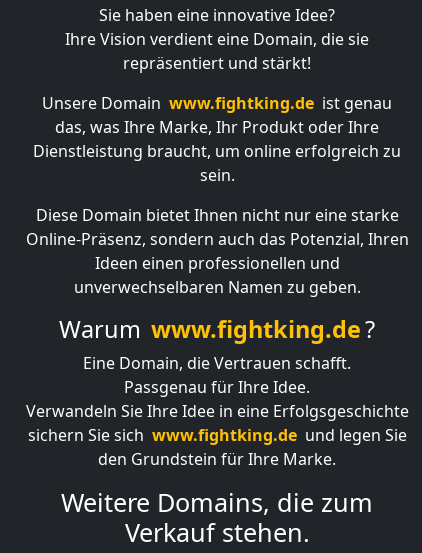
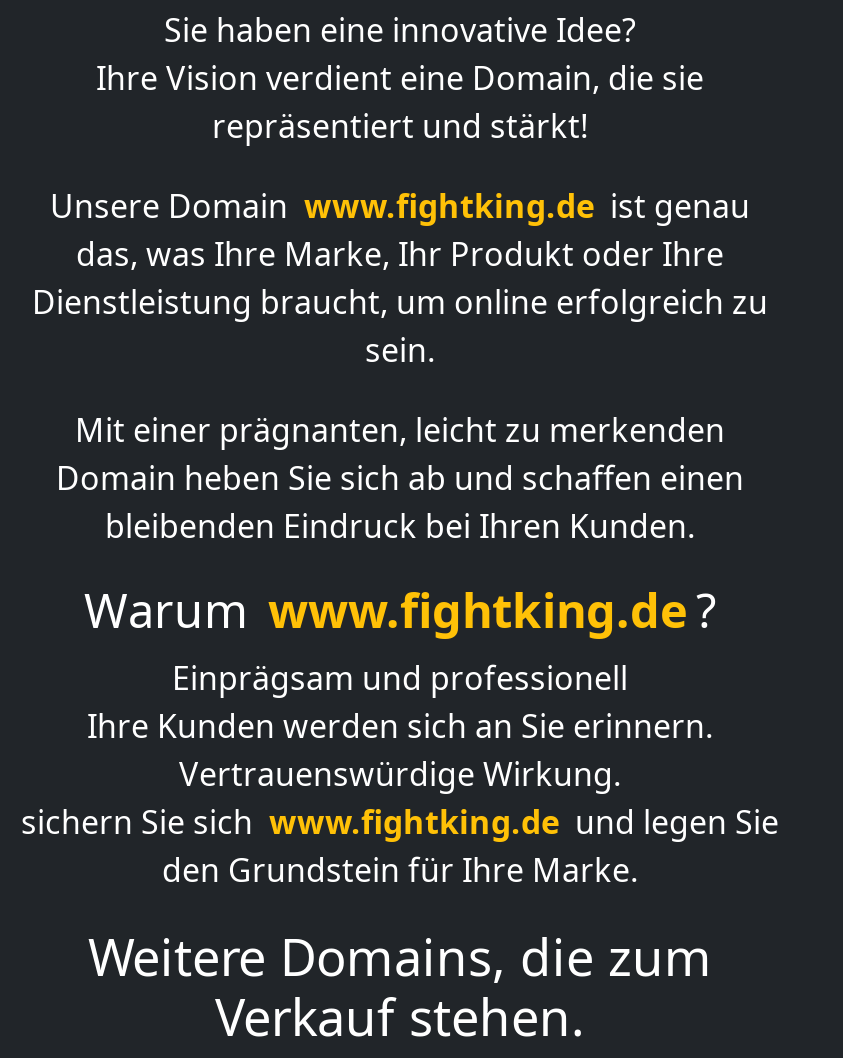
[25,204,408,298] Diese Domain bietet Ihnen nicht nur eine starke | Online-Präsenz, sondern auch das Potenzial, Ihren | Ideen einen professionellen und | unverwechselbaren Namen zu geben. -> [56,408,744,548] Mit einer prägnanten, leicht zu merkenden | Domain heben Sie sich ab und schaffen einen | bleibenden Eindruck bei Ihren Kunden.
[25,352,408,422] Eine Domain, die Vertrauen schafft. | Passgenau für Ihre Idee. | Verwandeln Sie Ihre Idee in eine Erfolgsgeschichte -> [87,656,713,796] Einprägsam und professionell | Ihre Kunden werden sich an Sie erinnern. | Vertrauenswürdige Wirkung.

